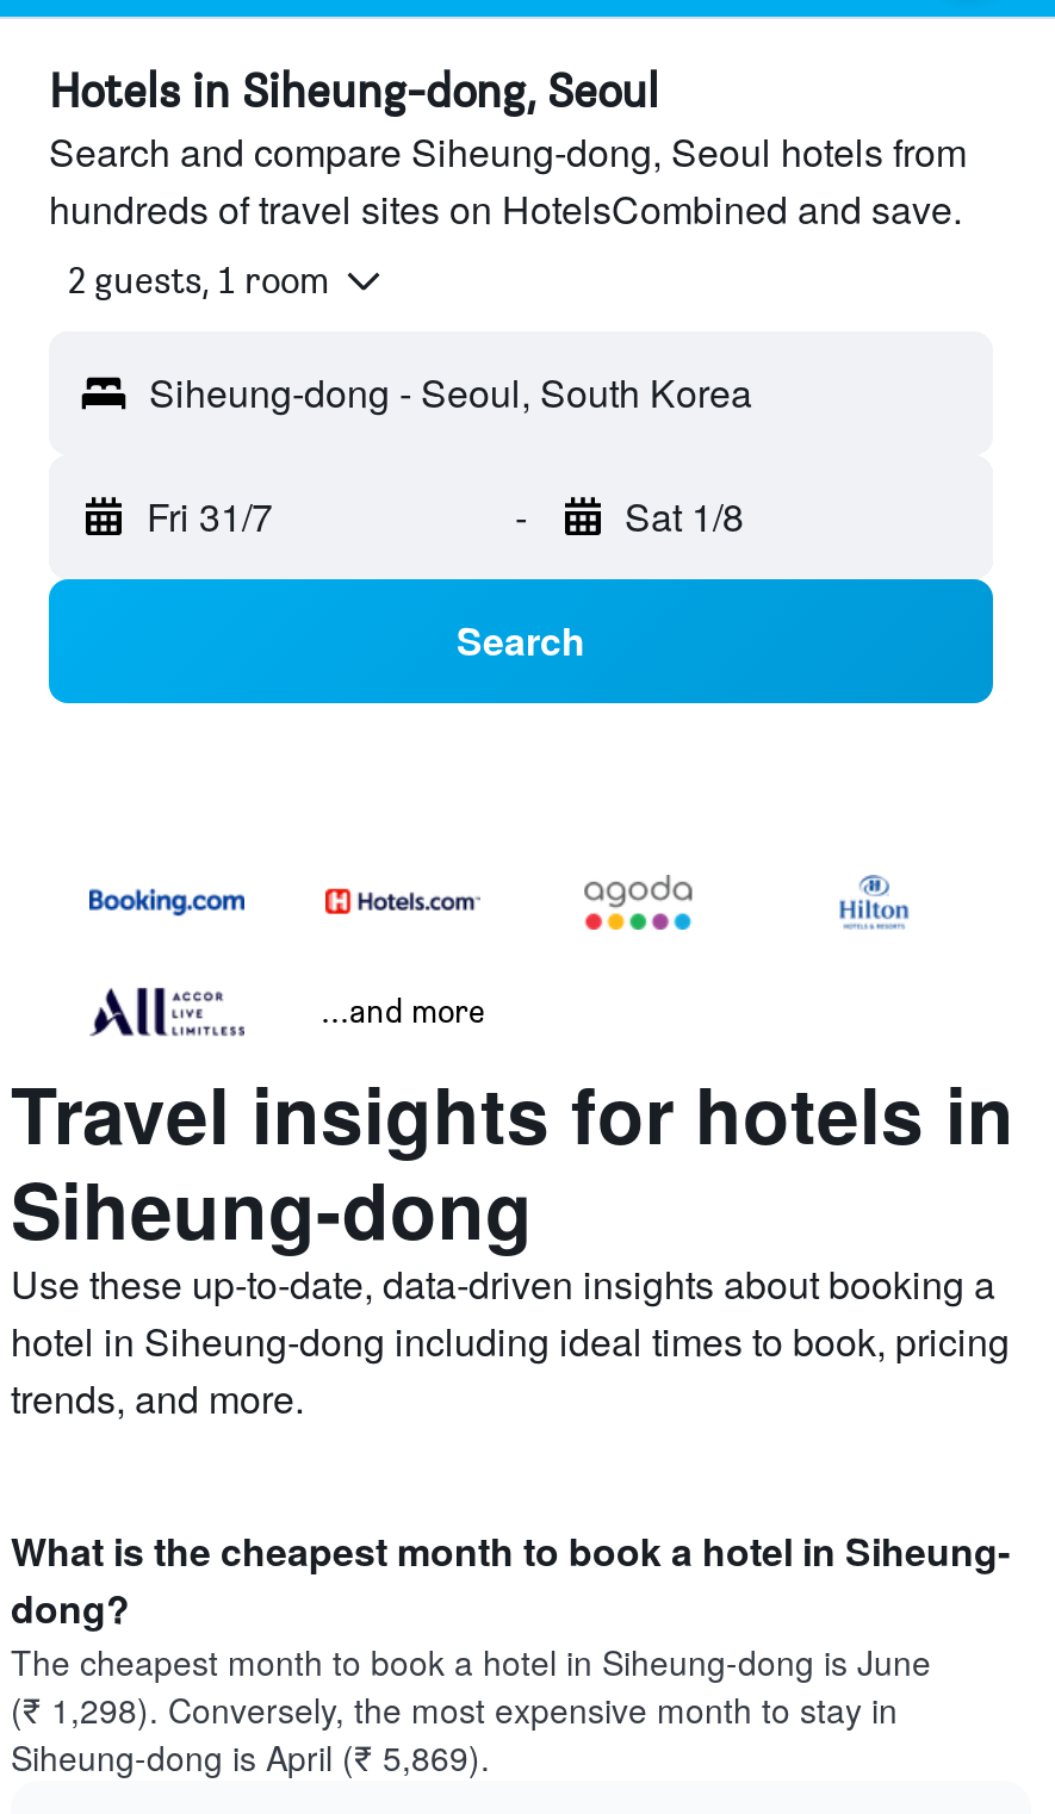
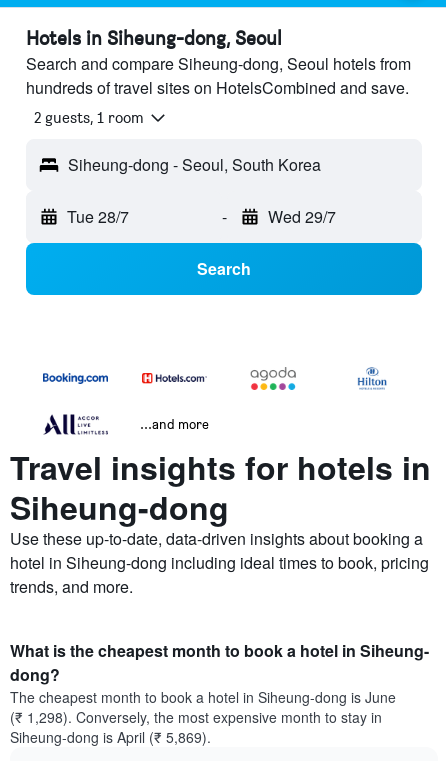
[147,489,273,544] Fri 31/7 -> [67,205,129,228] Tue 28/7
[625,489,744,544] Sat 1/8 -> [267,205,335,228] Wed 29/7

